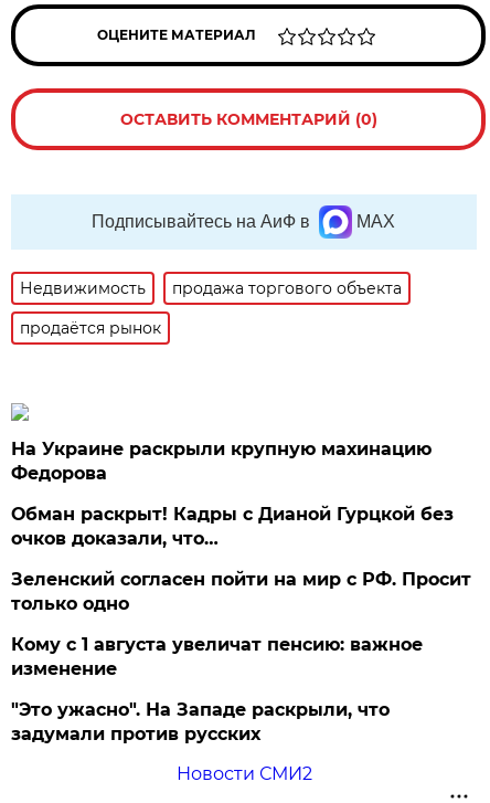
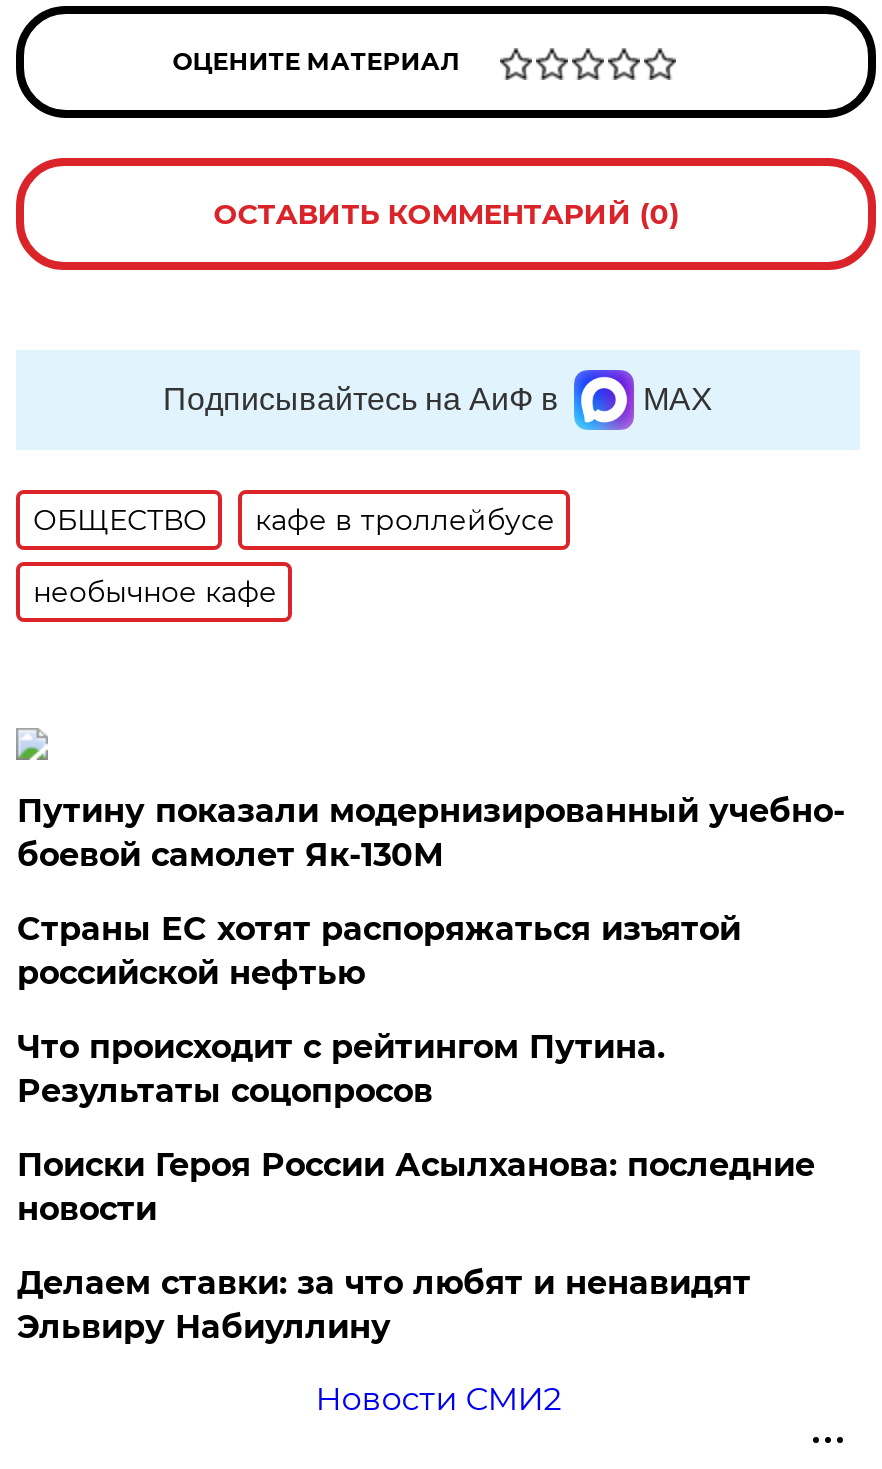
[20,278,402,298] Недвижимость | продажа торгового объекта -> [33,502,555,538] ОБЩЕСТВО | кафе в троллейбусе
[20,318,162,338] продаётся рынок -> [33,574,277,610] необычное кафе
[11,438,432,484] На Украине раскрыли крупную махинацию | Федорова -> [17,792,845,874] Путину показали модернизированный учебно- | боевой самолет Як-130М
[11,504,454,549] Обман раскрыт! Кадры с Дианой Гурцкой без | очков доказали, что… -> [17,910,741,992] Страны ЕС хотят распоряжаться изъятой | российской нефтью
[11,569,472,614] Зеленский согласен пойти на мир с РФ. Просит | только одно -> [17,1028,665,1110] Что происходит с рейтингом Путина. | Результаты соцопросов
[11,634,423,679] Кому с 1 августа увеличат пенсию: важное | изменение -> [17,1146,815,1228] Поиски Героя России Асылханова: последние | новости
[11,699,390,744] "Это ужасно". На Западе раскрыли, что | задумали против русских -> [17,1264,751,1346] Делаем ставки: за что любят и ненавидят | Эльвиру Набиуллину

